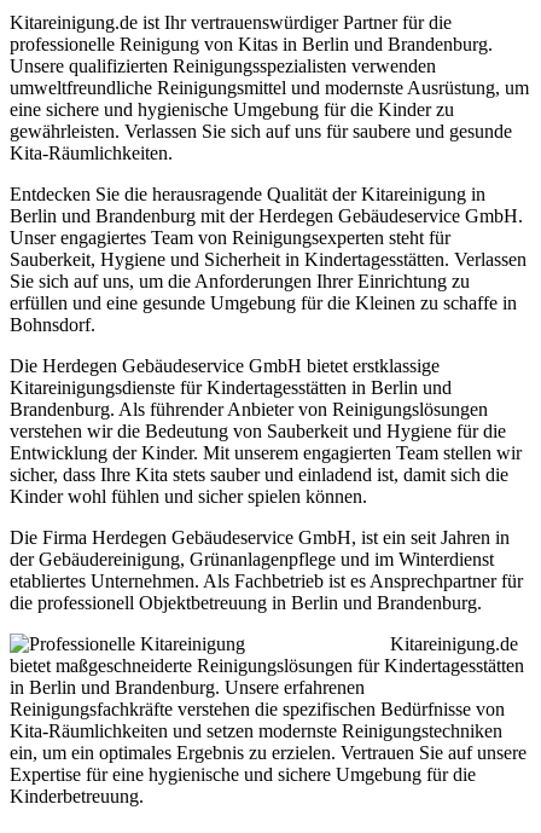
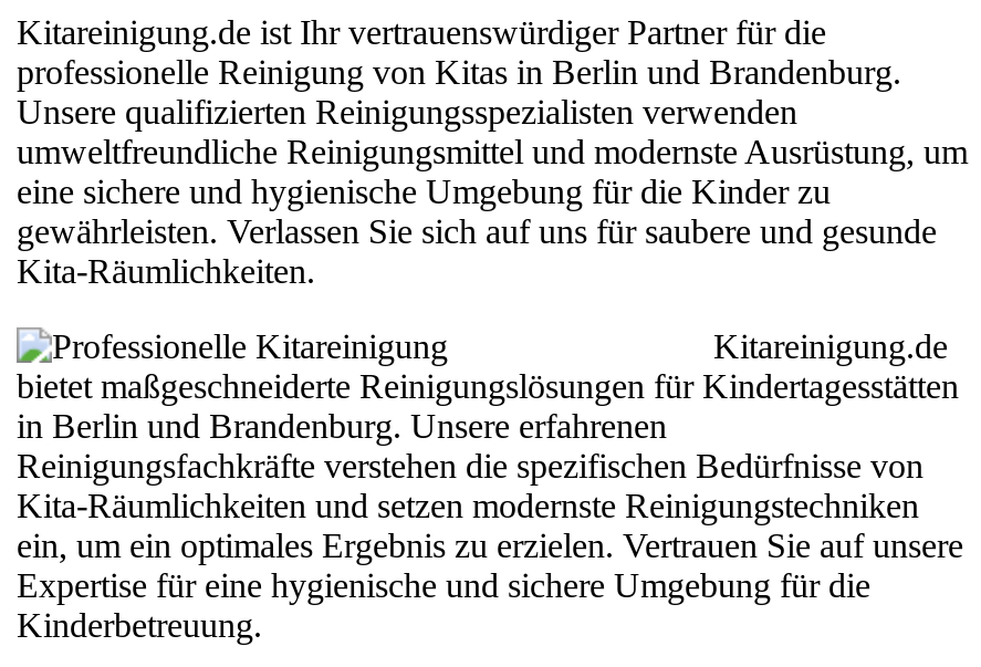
[10,184,527,613] Entdecken Sie die herausragende Qualität der Kitareinigung in | Berlin und Brandenburg mit der Herdegen Gebäudeservice GmbH. | Unser engagiertes Team von Reinigungsexperten steht für | Sauberkeit, Hygiene und Sicherheit in Kindertagesstätten. Verlassen | Sie sich auf uns, um die Anforderungen Ihrer Einrichtung zu | erfüllen und eine gesunde Umgebung für die Kleinen zu schaffe in | Bohnsdorf. | Die Herdegen Gebäudeservice GmbH bietet erstklassige | Kitareinigungsdienste für Kindertagesstätten in Berlin und | Brandenburg. Als führender Anbieter von Reinigungslösungen | verstehen wir die Bedeutung von Sauberkeit und Hygiene für die | Entwicklung der Kinder. Mit unserem engagierten Team stellen wir | sicher, dass Ihre Kita stets sauber und einladend ist, damit sich die | Kinder wohl fühlen und sicher spielen können. | Die Firma Herdegen Gebäudeservice GmbH, ist ein seit Jahren in | der Gebäudereinigung, Grünanlagenpflege und im Winterdienst | etabliertes Unternehmen. Als Fachbetrieb ist es Ansprechpartner für | die professionell Objektbetreuung in Berlin und Brandenburg. -> none

